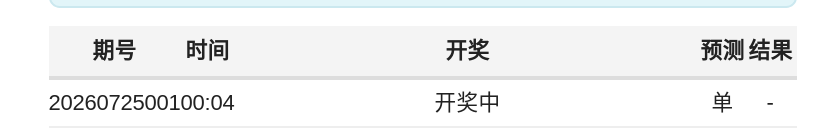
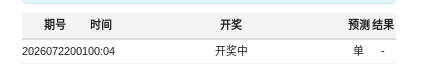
[49,89,235,113] 20260725001 00:04 -> [22,45,115,57] 20260722001 00:04

